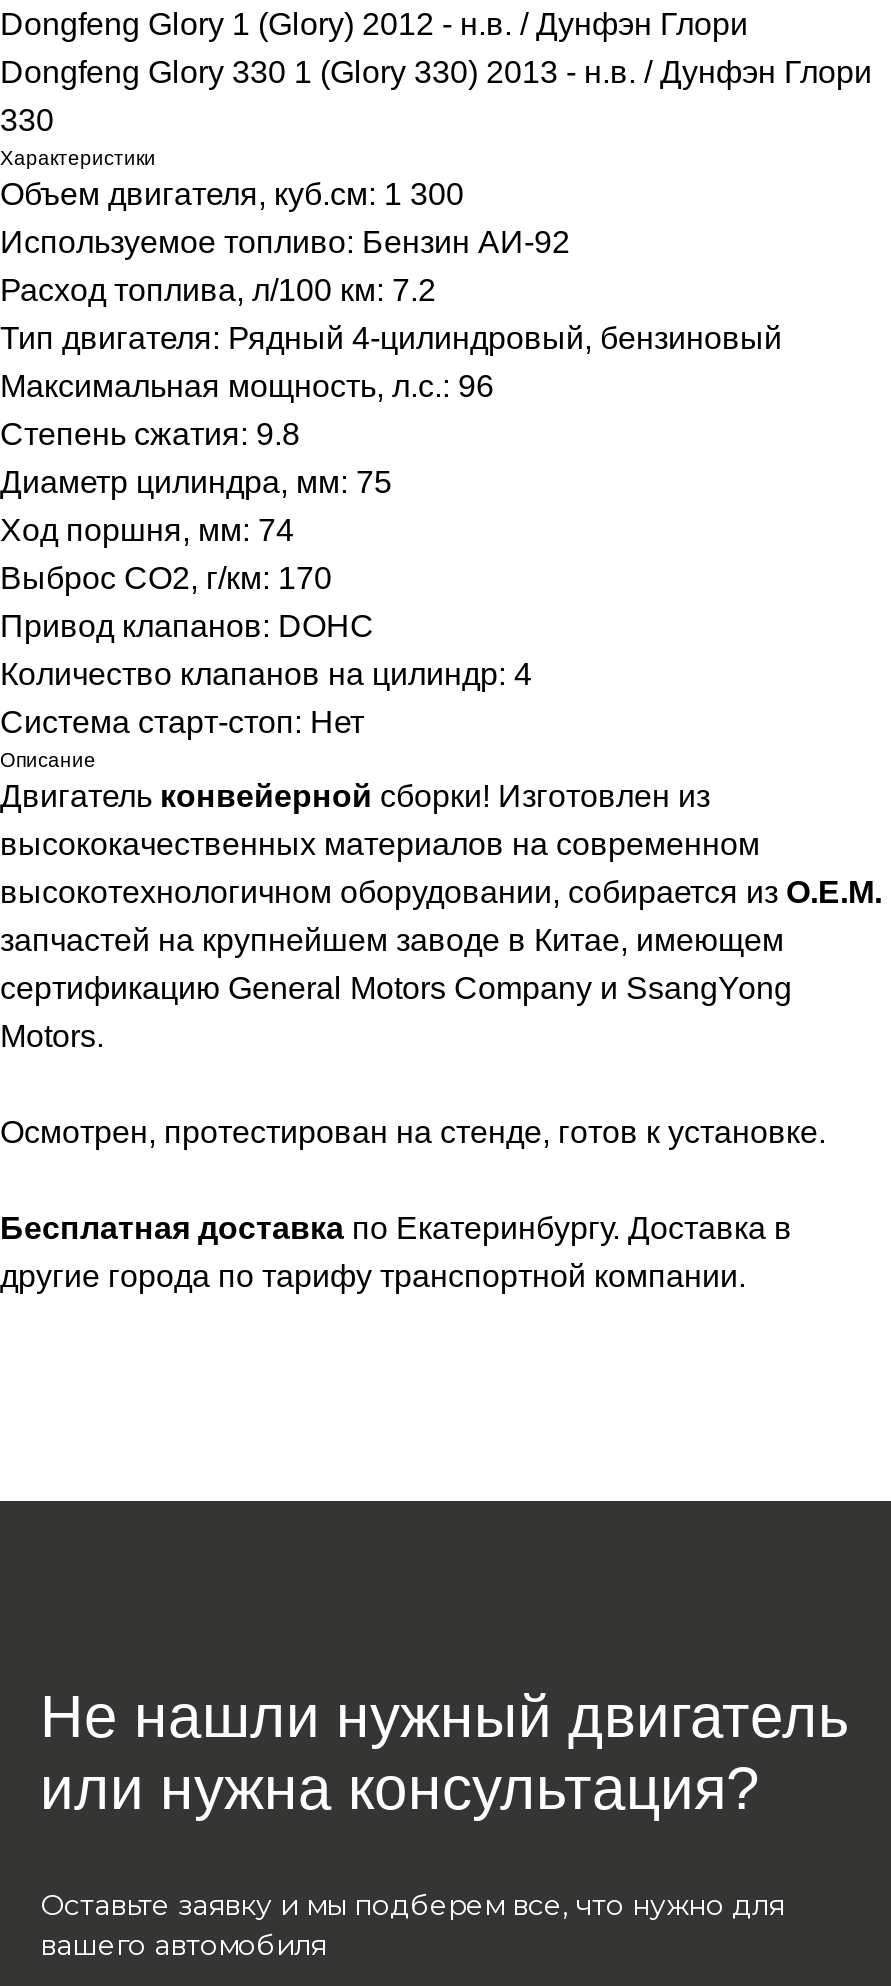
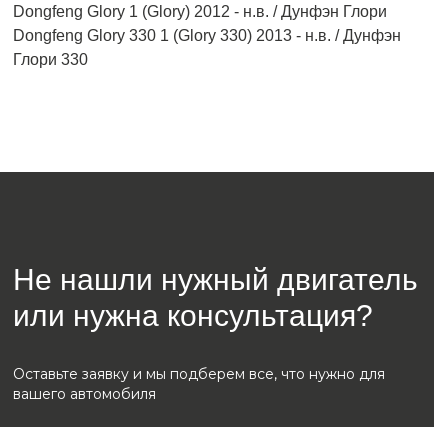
[0,55,882,1293] Dongfeng Glory 330 1 (Glory 330) 2013 - н.в. / Дунфэн Глори | 330 | Характеристики | Объем двигателя, куб.см: 1 300 | Используемое топливо: Бензин АИ-92 | Расход топлива, л/100 км: 7.2 | Тип двигателя: Рядный 4‑цилиндровый, бензиновый | Максимальная мощность, л.с.: 96 | Степень сжатия: 9.8 | Диаметр цилиндра, мм: 75 | Ход поршня, мм: 74 | Выброс CO2, г/км: 170 | Привод клапанов: DOHC | Количество клапанов на цилиндр: 4 | Система старт-стоп: Нет | Описание | Двигатель конвейерной сборки! Изготовлен из | высококачественных материалов на современном | высокотехнологичном оборудовании, собирается из О.Е.М. | запчастей на крупнейшем заводе в Китае, имеющем | сертификацию General Motors Company и SsangYong | Motors. | Осмотрен, протестирован на стенде, готов к установке. | Бесплатная доставка по Екатеринбургу. Доставка в | другие города по тарифу транспортной компании. -> [13,27,401,68] Dongfeng Glory 330 1 (Glory 330) 2013 - н.в. / Дунфэн | Глори 330

